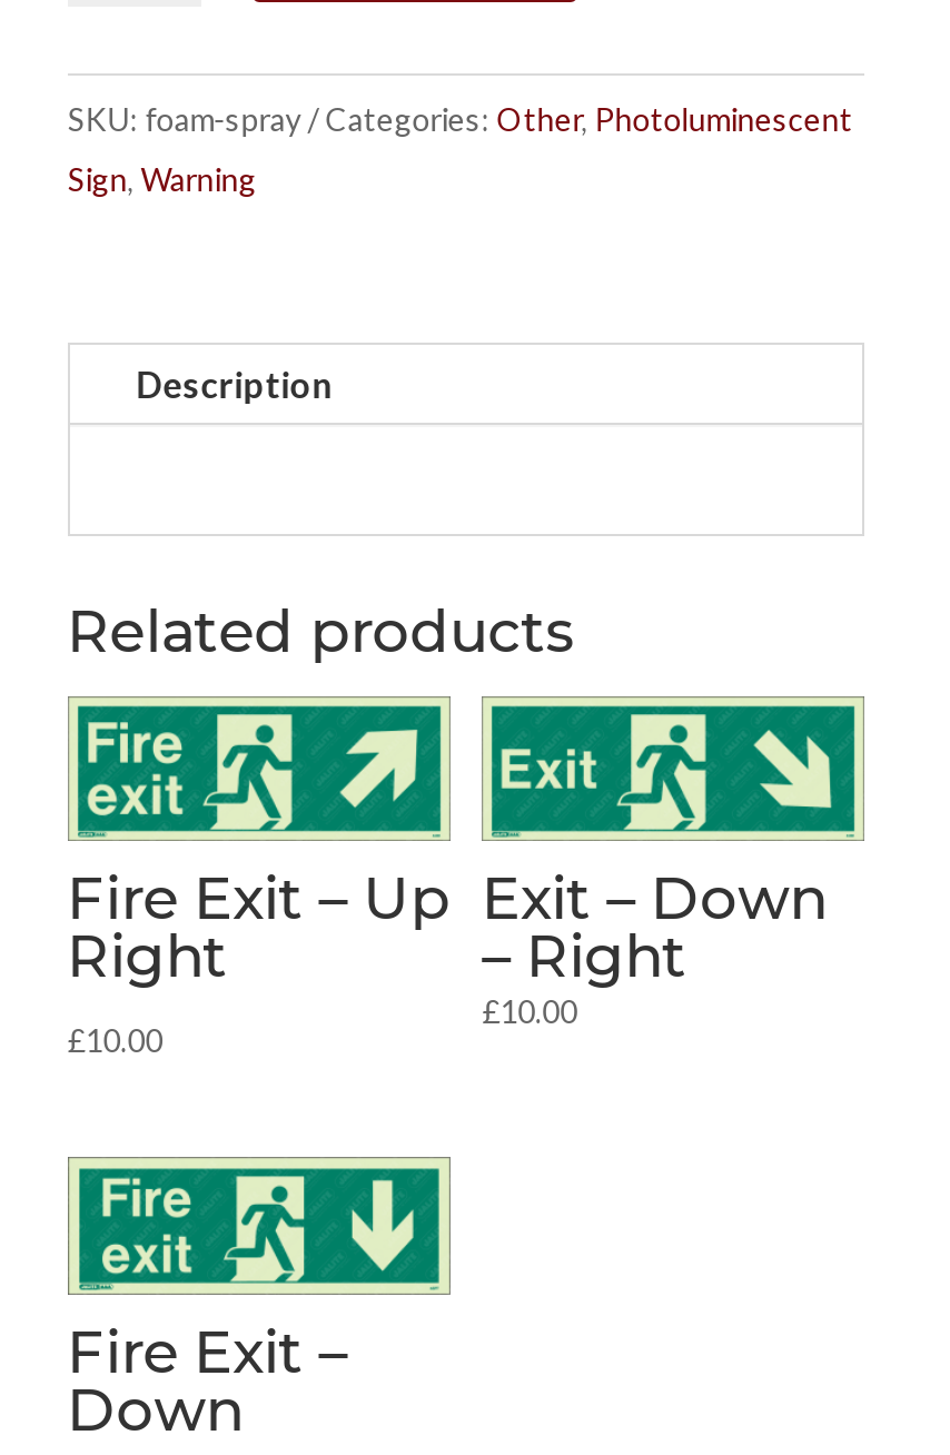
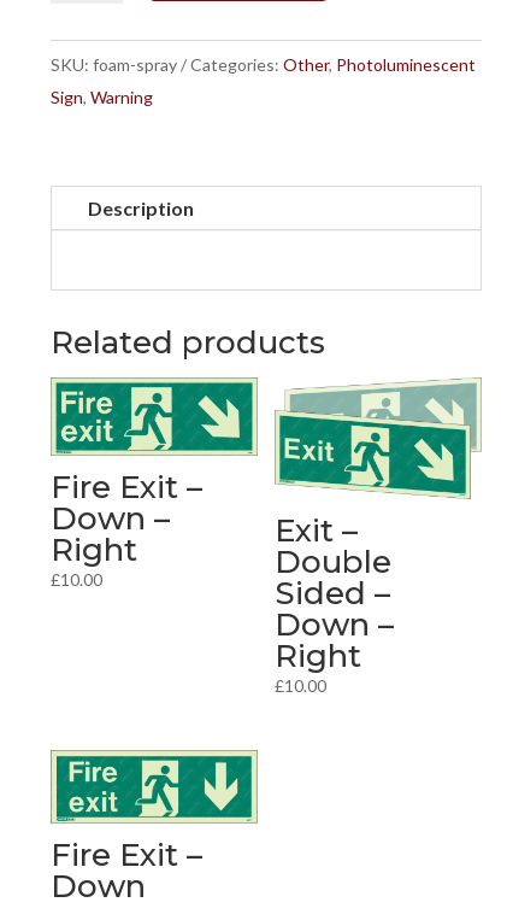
[491,696,864,848] [image] -> [284,380,481,459] [image]
[67,727,450,935] [image] | Fire Exit – Up -> [50,396,240,538] [image] | Fire Exit – | Down –
[482,864,827,993] Exit – Down | – Right -> [275,512,394,676] Exit – | Double | Sided – | Down – | Right

